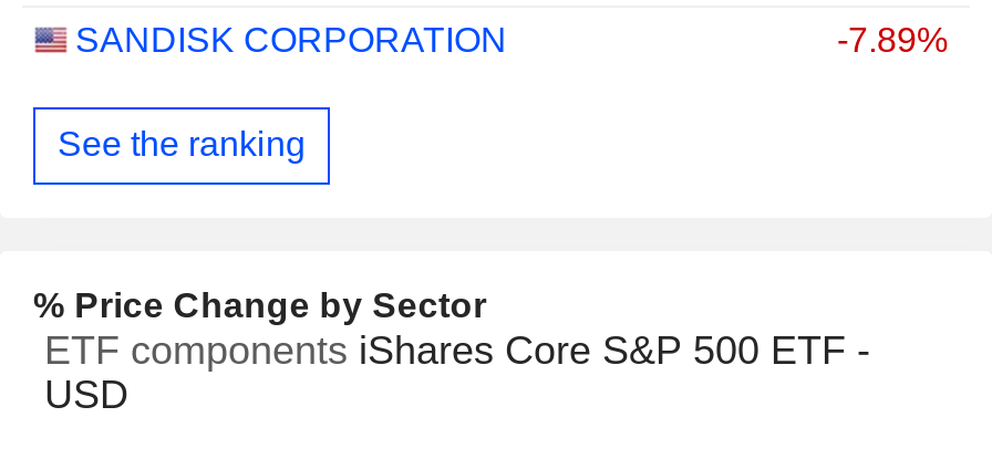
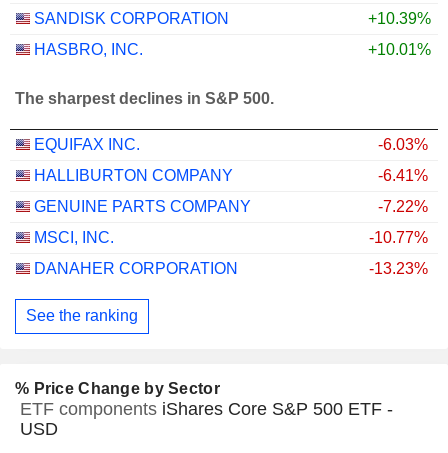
[837,20,948,58] -7.89% -> [15,10,431,277] +10.39% | HASBRO, INC. | +10.01% | The sharpest declines in S&P 500. | EQUIFAX INC. | -6.03% | HALLIBURTON COMPANY | -6.41% | GENUINE PARTS COMPANY | -7.22% | MSCI, INC. | -10.77% | DANAHER CORPORATION | -13.23%

